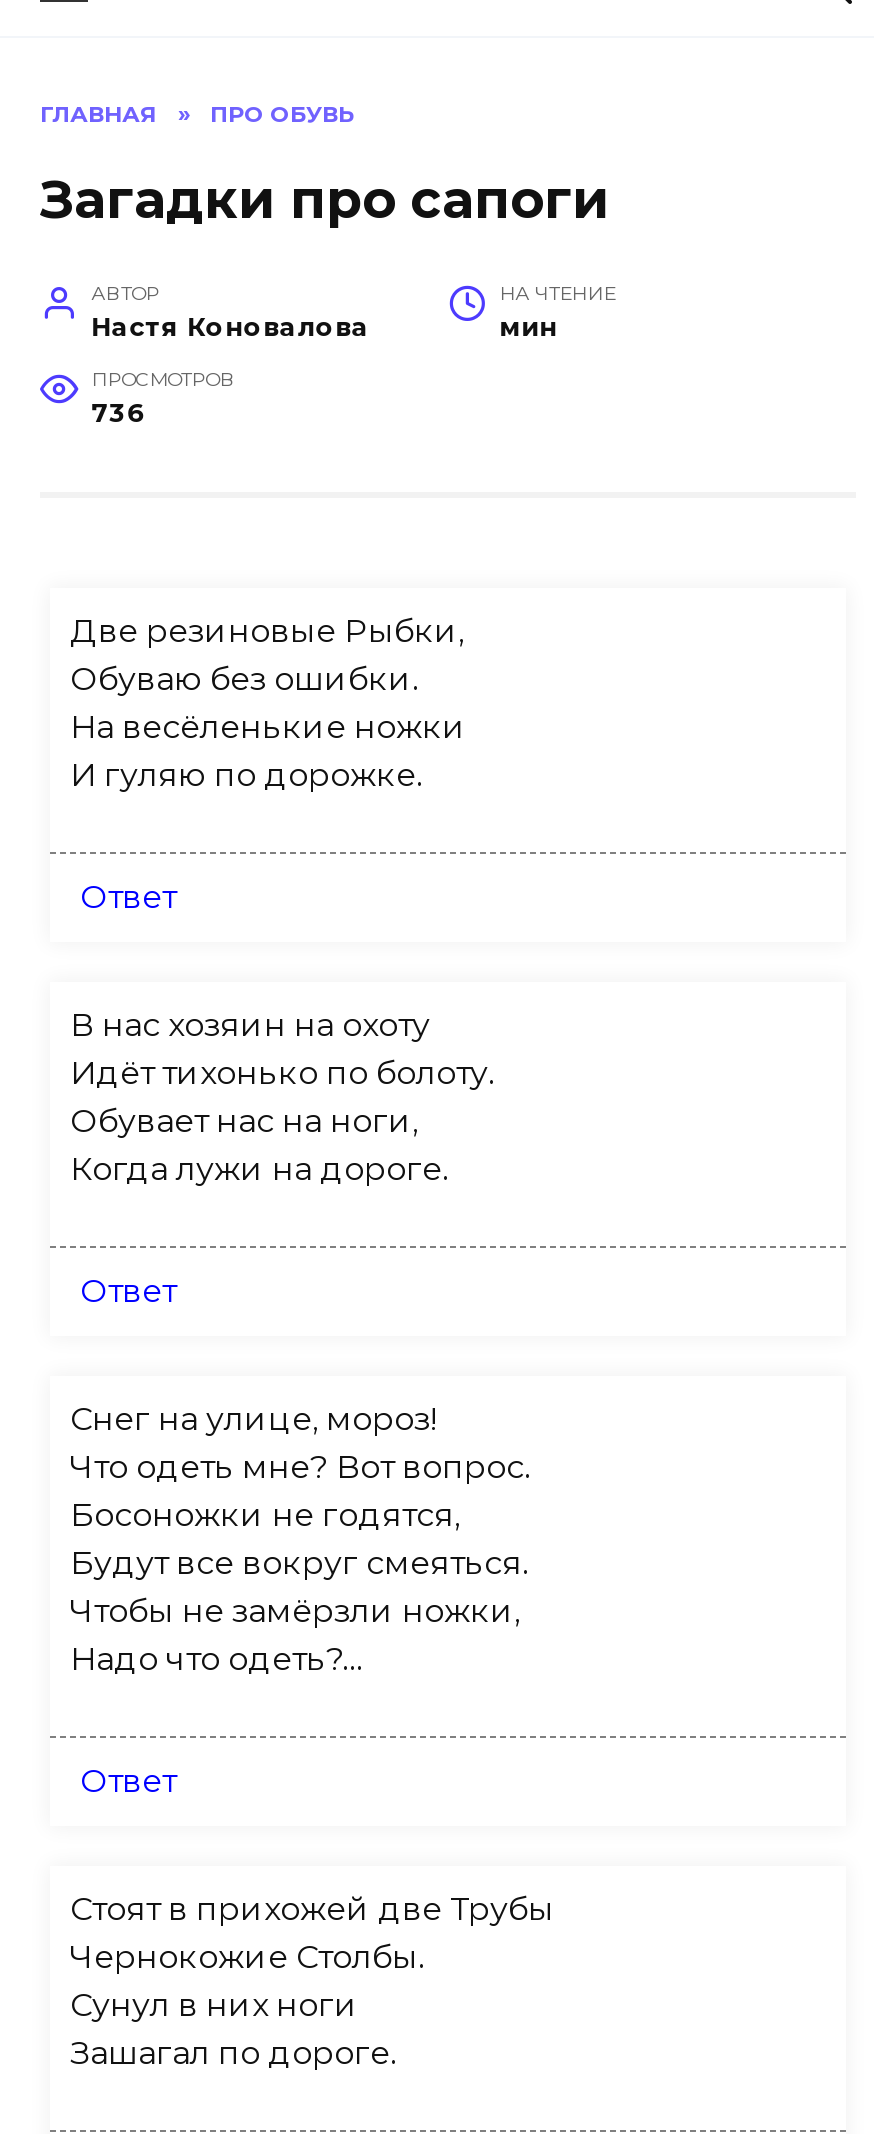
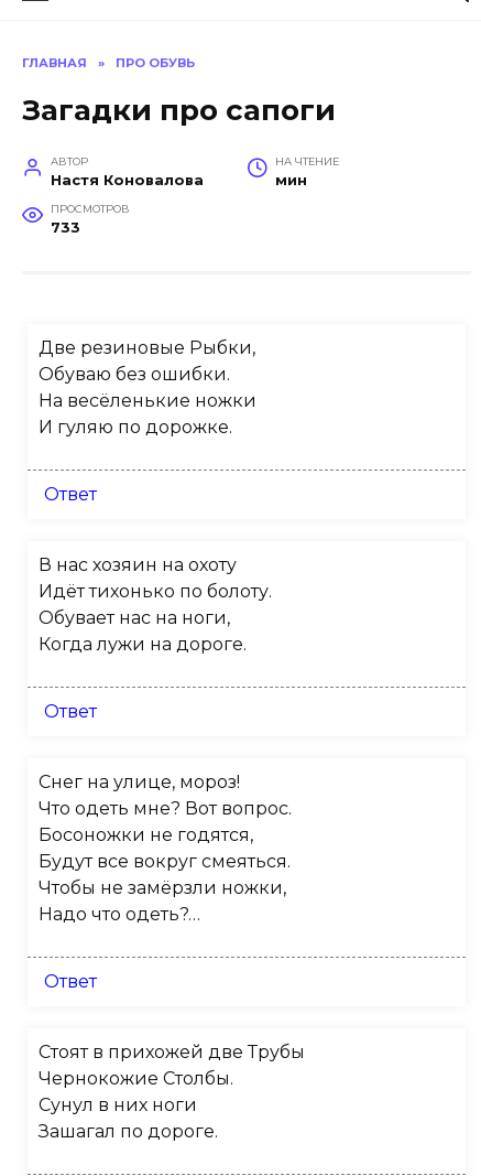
[91,398,145,428] 736 -> [50,219,80,236] 733

